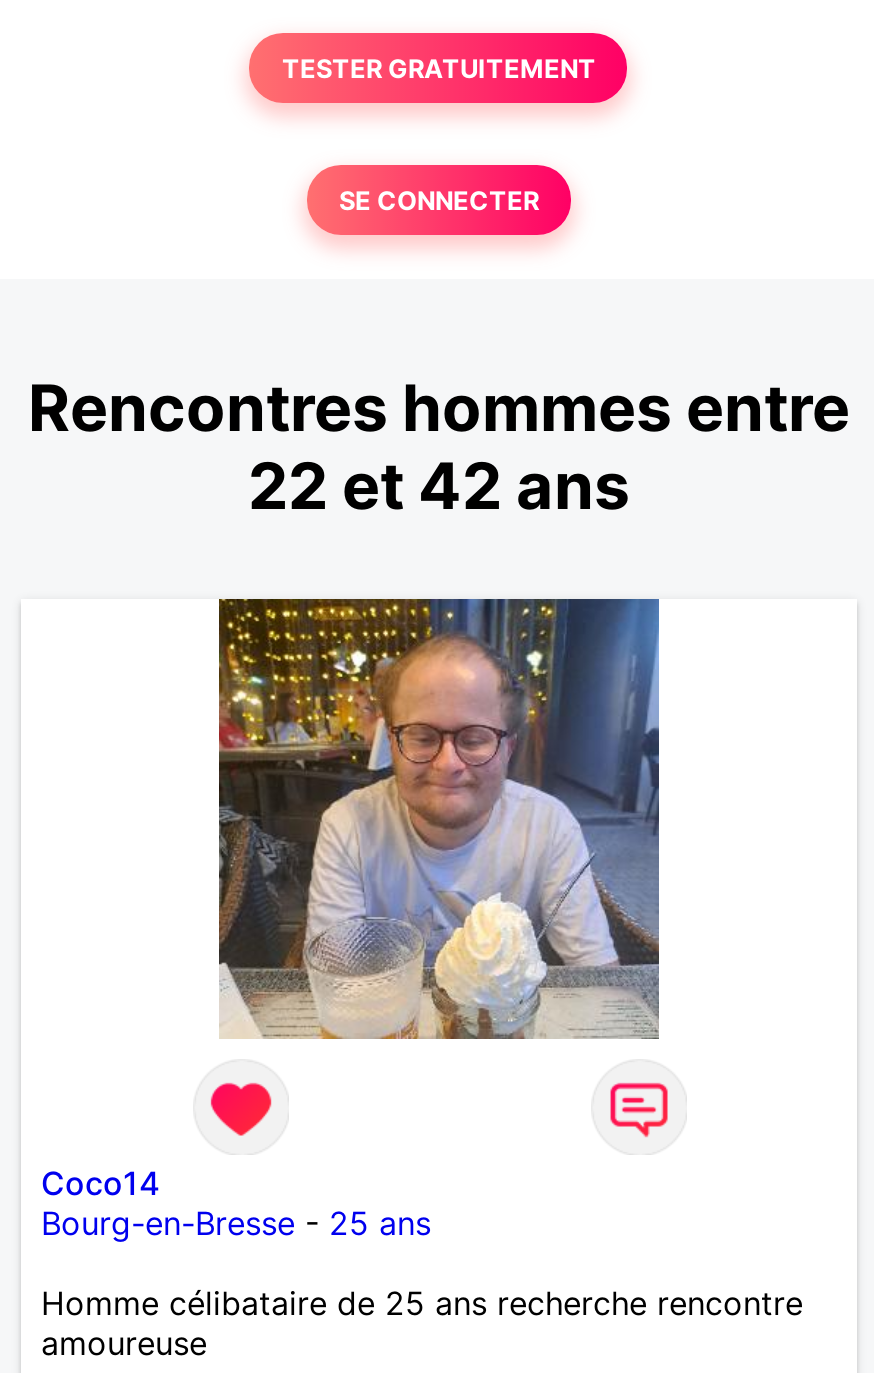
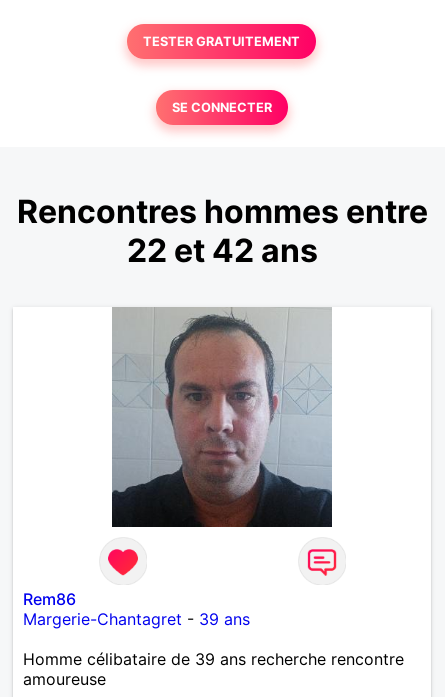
[217,599,659,1041] [image] -> [111,308,332,528] [image]
[41,1163,431,1243] Coco14 | Bourg-en-Bresse - 25 ans -> [23,589,250,629] Rem86 | Margerie-Chantagret - 39 ans
[41,1283,803,1323] Homme célibataire de 25 ans recherche rencontre -> [23,649,404,669] Homme célibataire de 39 ans recherche rencontre

